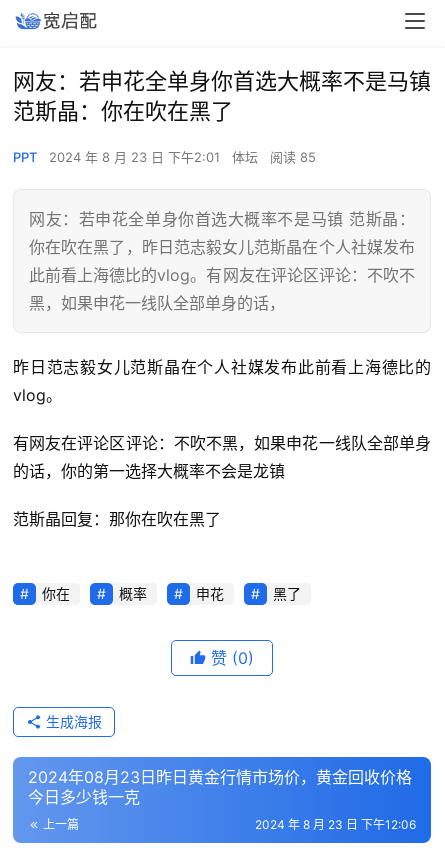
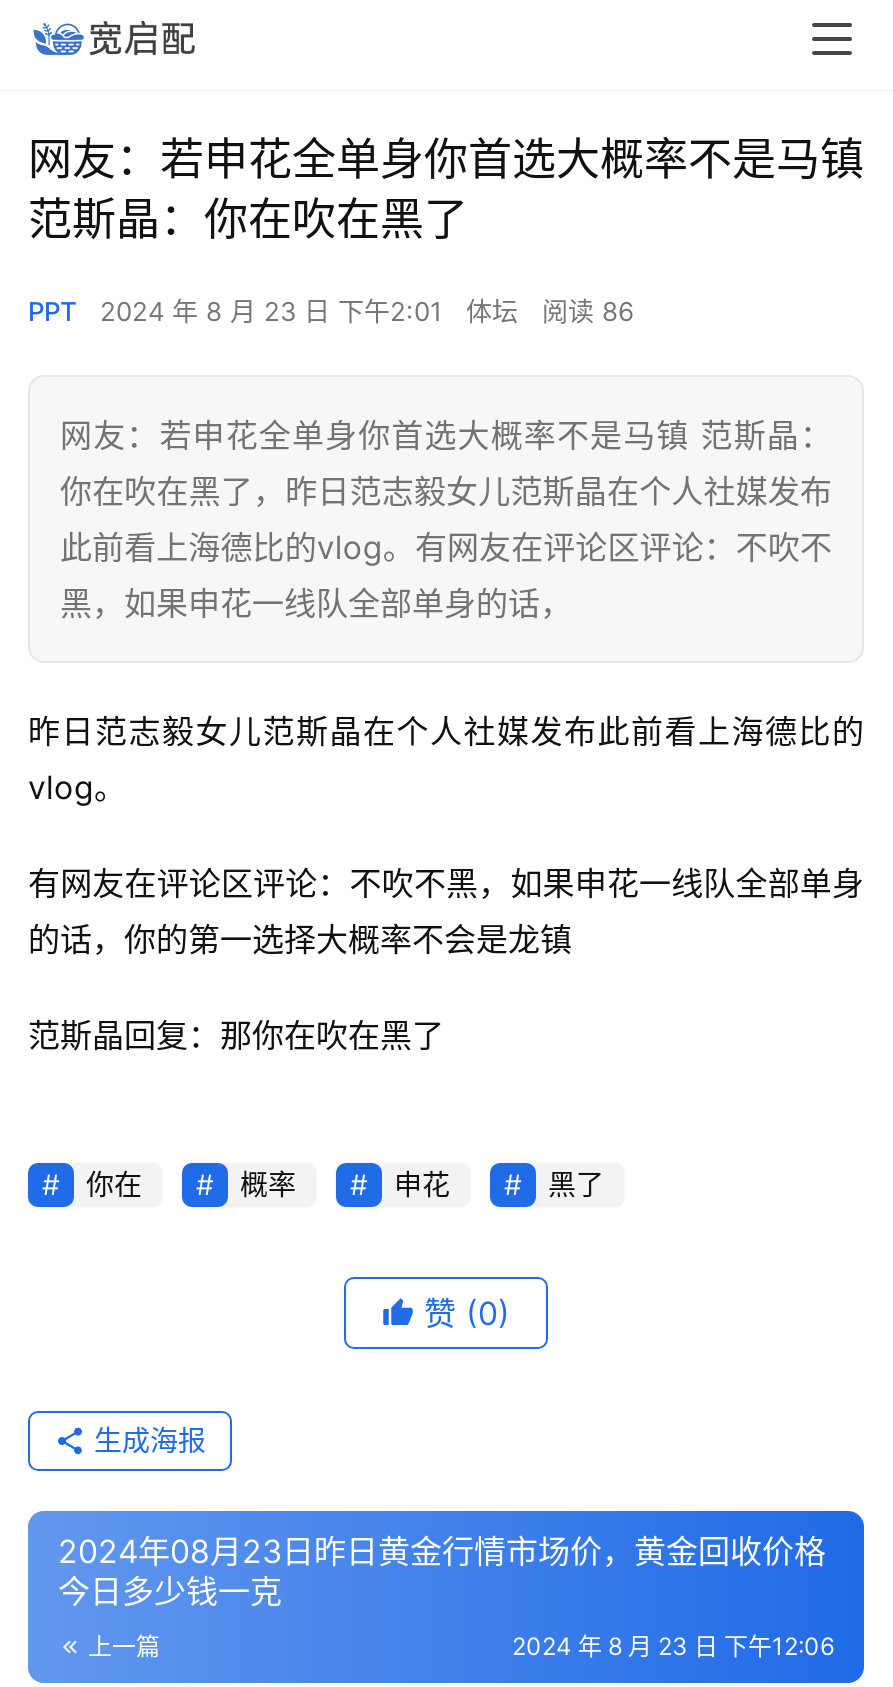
[13,149,316,165] PPT 2024 年 8 月 23 日 下午2:01 体坛 阅读 85 -> [28,295,634,327] PPT 2024 年 8 月 23 日 下午2:01 体坛 阅读 86

